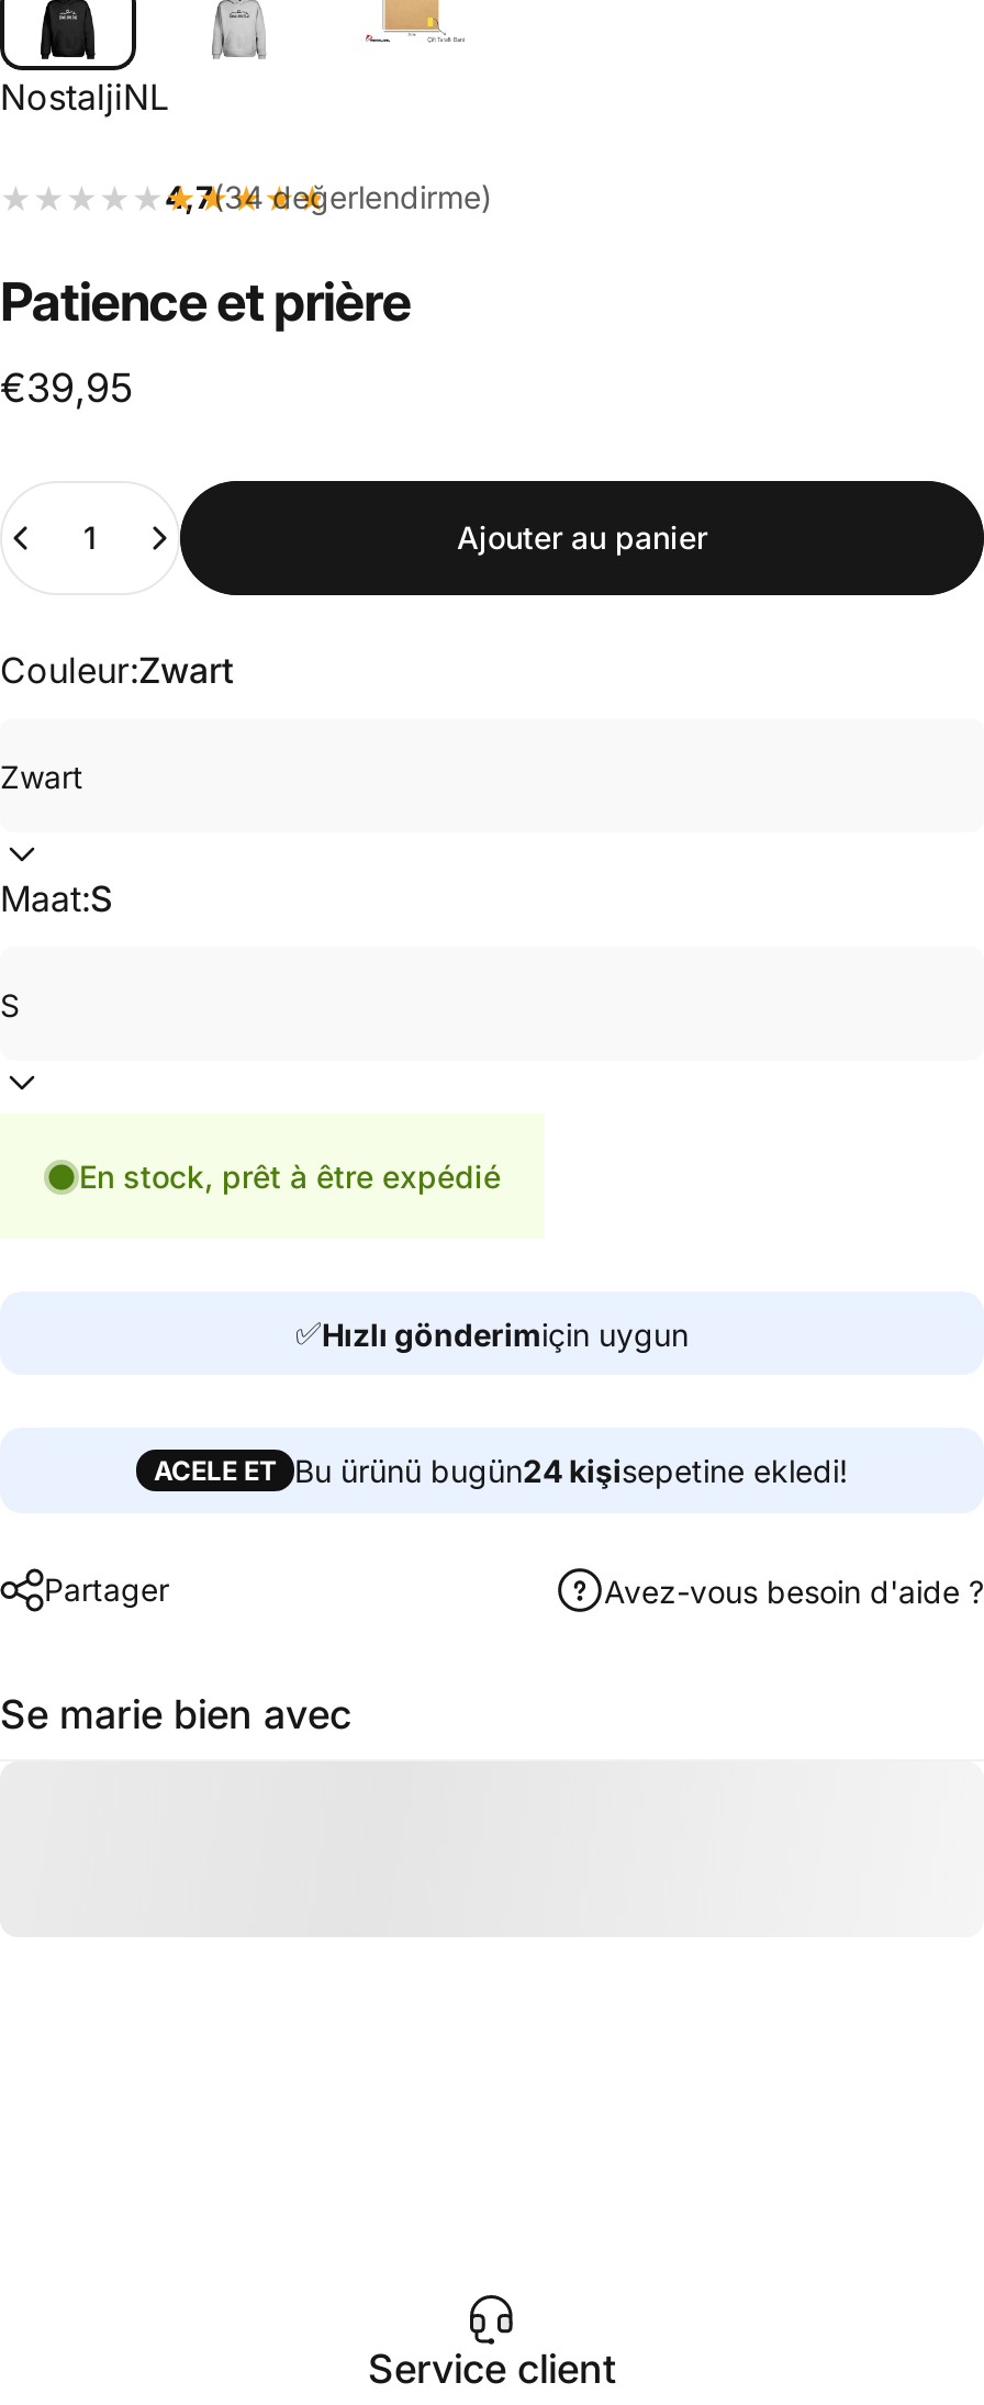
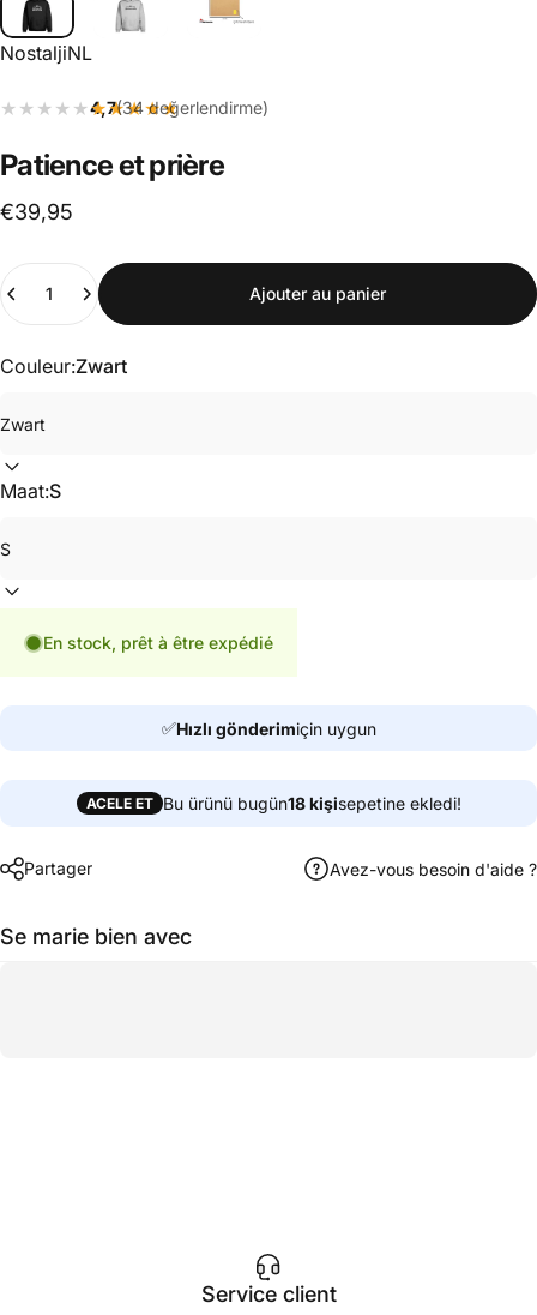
[154,1453,848,1490] ACELE ET Bu ürünü bugün24 kişisepetine ekledi! -> [86,794,461,814] ACELE ET Bu ürünü bugün18 kişisepetine ekledi!

